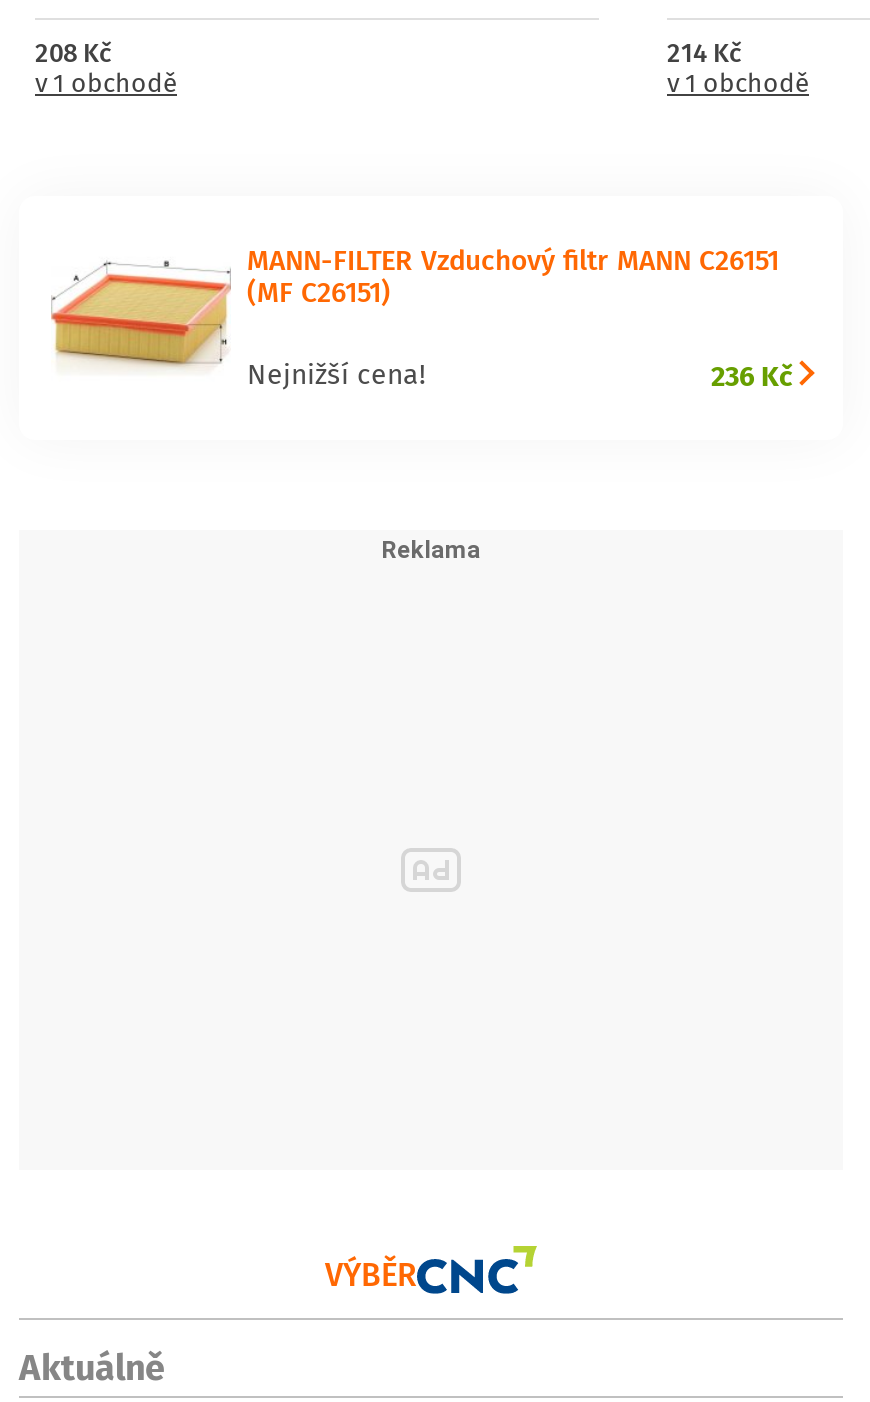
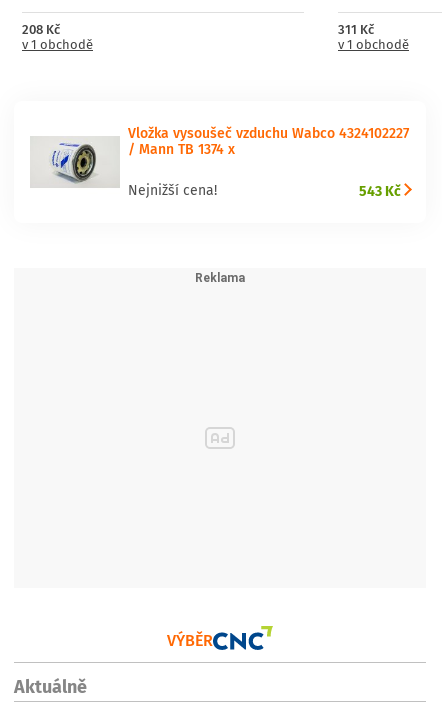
[667,32,741,72] 214 Kč -> [338,19,374,39] 311 Kč
[51,238,779,368] [image] | MANN-FILTER Vzduchový filtr MANN C26151 | (MF C26151) -> [30,122,409,188] [image] | Vložka vysoušeč vzduchu Wabco 4324102227 | / Mann TB 1374 x
[711,352,793,396] 236 Kč -> [359,179,401,201] 543 Kč

